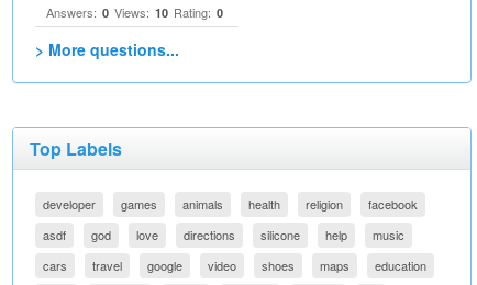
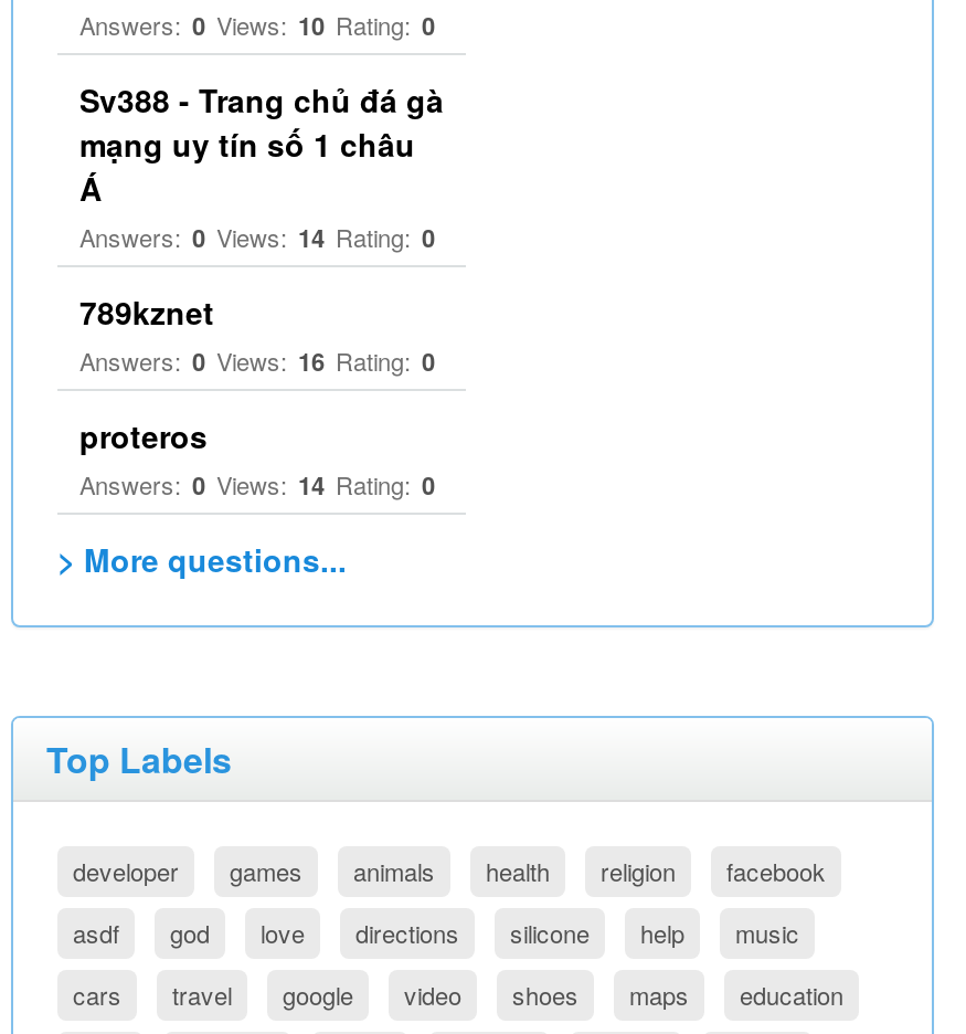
none -> [79,77,444,502] Sv388 - Trang chủ đá gà | mạng uy tín số 1 châu | Á | Answers: 0 Views: 14 Rating: 0 | 789kznet | Answers: 0 Views: 16 Rating: 0 | proteros | Answers: 0 Views: 14 Rating: 0

